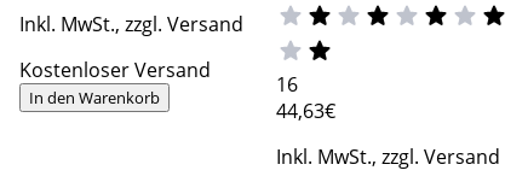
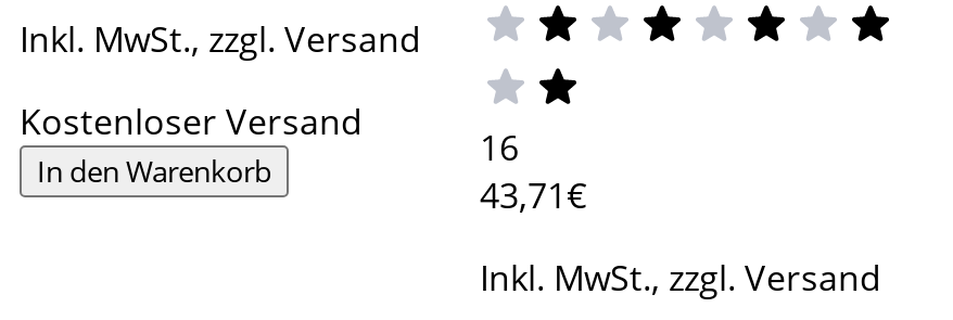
[276,97,335,124] 44,63€ -> [480,171,586,219] 43,71€

